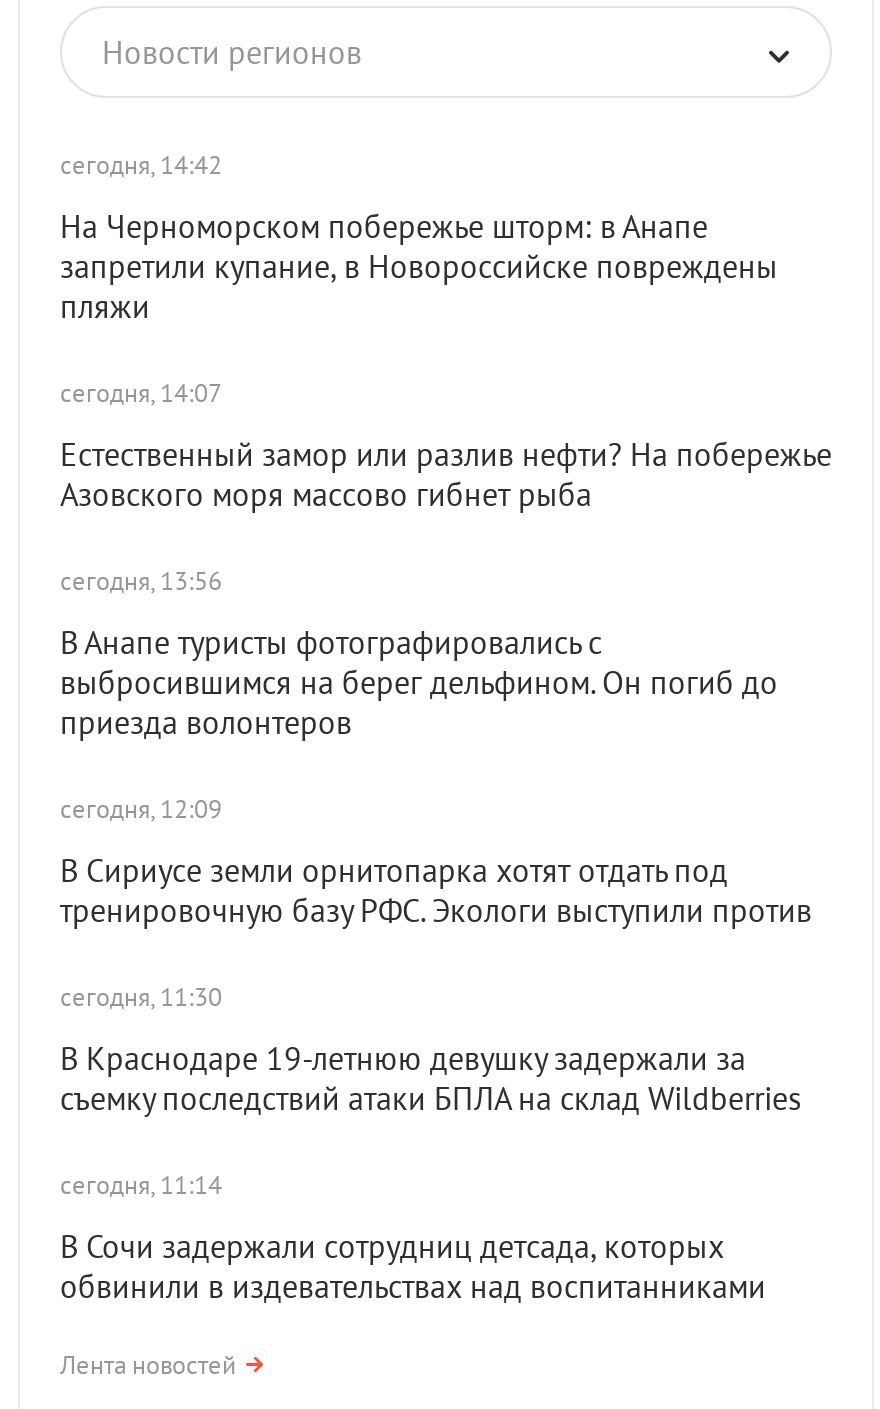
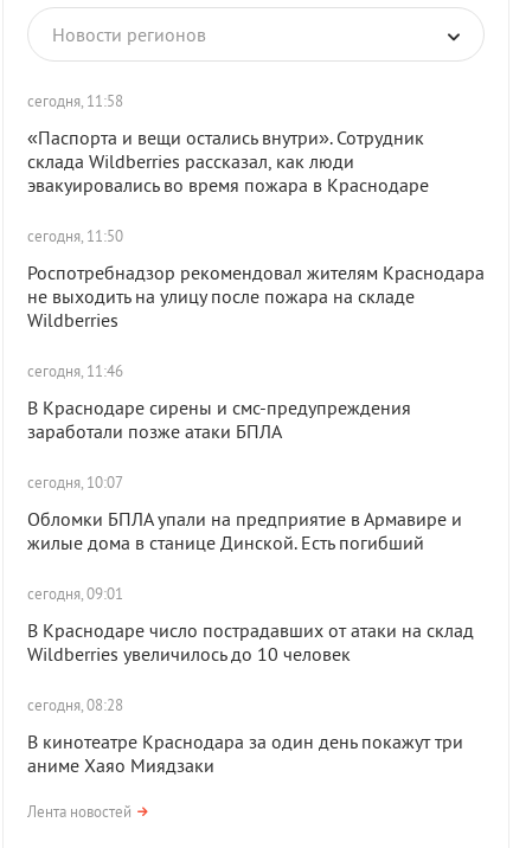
[60,148,222,182] сегодня, 14:42 -> [27,91,123,111] сегодня, 11:58
[60,206,778,326] На Черноморском побережье шторм: в Анапе | запретили купание, в Новороссийске повреждены | пляжи -> [27,126,429,197] «Паспорта и вещи остались внутри». Сотрудник | склада Wildberries рассказал, как люди | эвакуировались во время пожара в Краснодаре
[60,376,222,410] сегодня, 14:07 -> [27,226,123,246] сегодня, 11:50
[60,434,832,514] Естественный замор или разлив нефти? На побережье | Азовского моря массово гибнет рыба -> [27,261,485,332] Роспотребнадзор рекомендовал жителям Краснодара | не выходить на улицу после пожара на складе | Wildberries
[60,564,222,598] сегодня, 13:56 -> [27,361,123,381] сегодня, 11:46
[60,622,778,742] В Анапе туристы фотографировались с | выбросившимся на берег дельфином. Он погиб до | приезда волонтеров -> [27,396,411,443] В Краснодаре сирены и смс-предупреждения | заработали позже атаки БПЛА
[60,792,222,826] сегодня, 12:09 -> [27,473,123,493] сегодня, 10:07
[60,850,812,930] В Сириусе земли орнитопарка хотят отдать под | тренировочную базу РФС. Экологи выступили против -> [27,507,462,554] Обломки БПЛА упали на предприятие в Армавире и | жилые дома в станице Динской. Есть погибший
[60,980,222,1014] сегодня, 11:30 -> [27,584,123,604] сегодня, 09:01
[60,1038,802,1118] В Краснодаре 19-летнюю девушку задержали за | съемку последствий атаки БПЛА на склад Wildberries -> [27,618,474,666] В Краснодаре число пострадавших от атаки на склад | Wildberries увеличилось до 10 человек
[60,1168,222,1202] сегодня, 11:14 -> [27,695,123,715] сегодня, 08:28
[60,1226,766,1306] В Сочи задержали сотрудниц детсада, которых | обвинили в издевательствах над воспитанниками -> [27,730,463,777] В кинотеатре Краснодара за один день покажут три | аниме Хаяо Миядзаки

